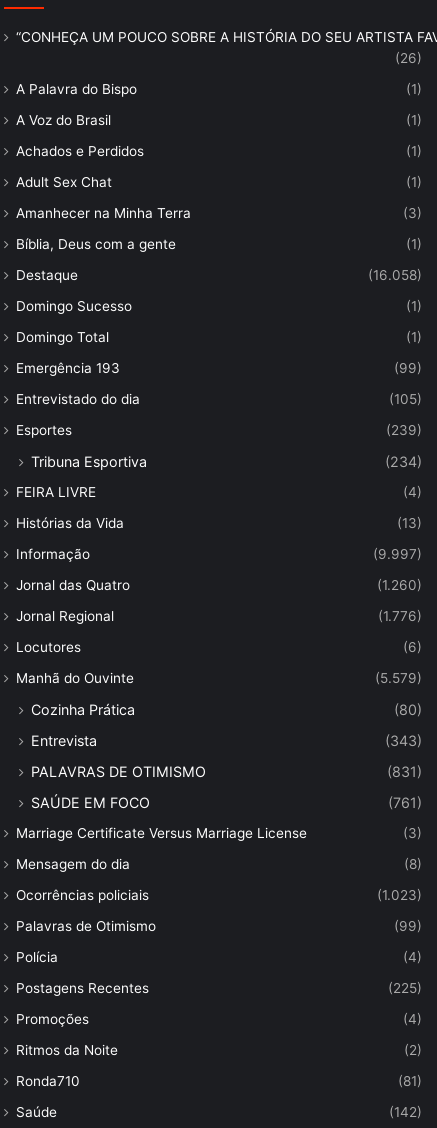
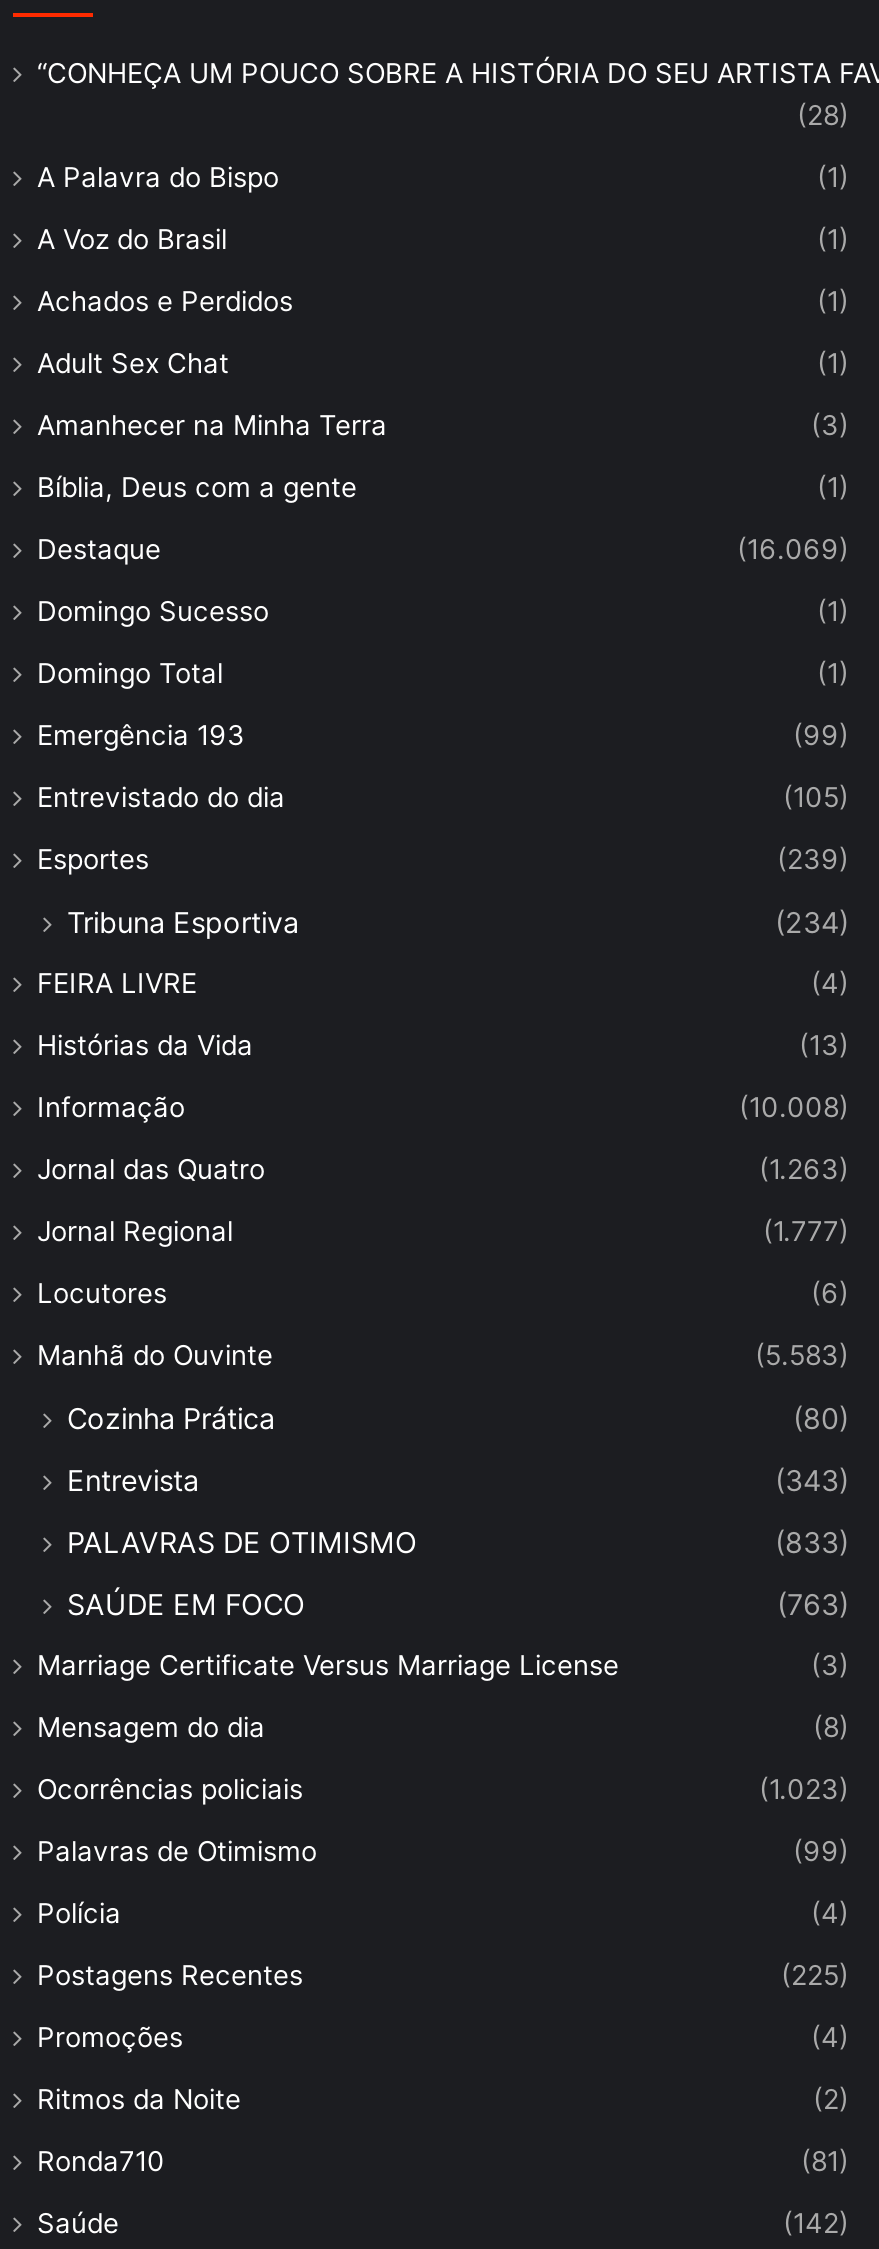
[395,49,422,65] (26) -> [797,98,849,130] (28)
[368,266,422,282] (16.058) -> [737,532,849,564] (16.069)
[373,545,422,561] (9.997) -> [739,1090,849,1122] (10.008)
[377,576,422,592] (1.260) -> [759,1152,849,1184] (1.263)
[378,607,422,623] (1.776) -> [763,1214,849,1246] (1.777)
[375,669,422,685] (5.579) -> [755,1338,849,1370] (5.583)
[387,762,422,779] (831) -> [775,1524,849,1558] (833)
[388,793,422,810] (761) -> [777,1586,849,1620] (763)

